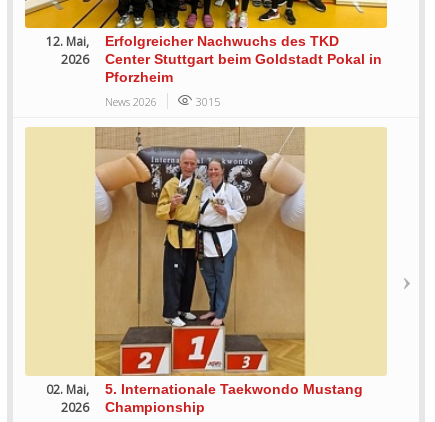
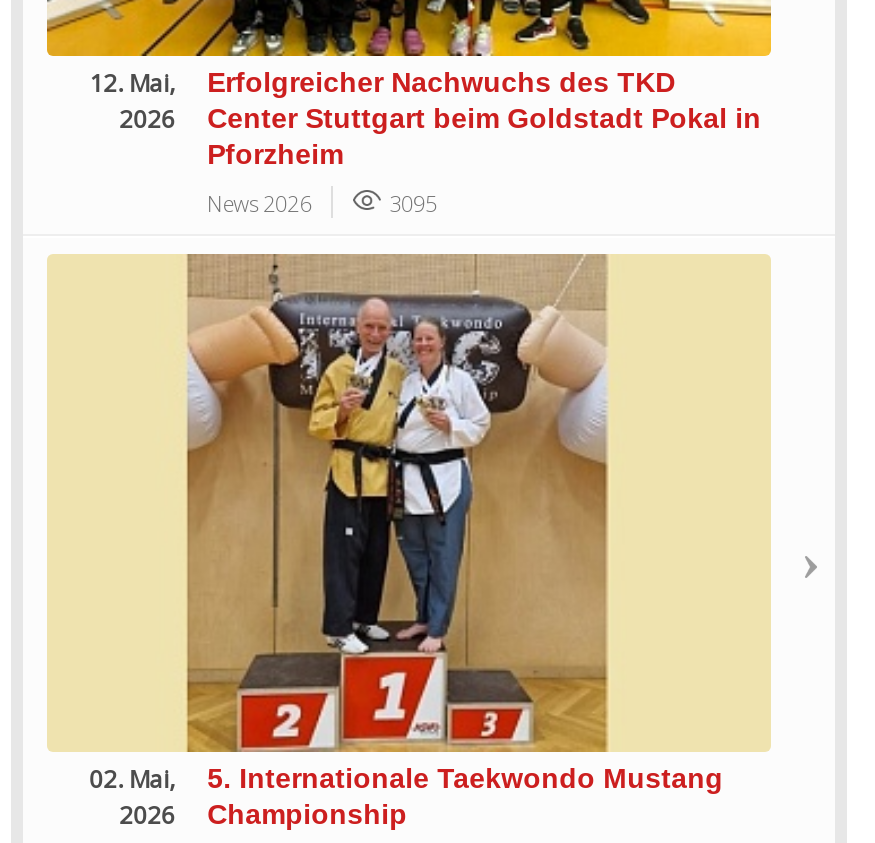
[196,94,220,109] 3015 -> [389,188,437,218] 3095

